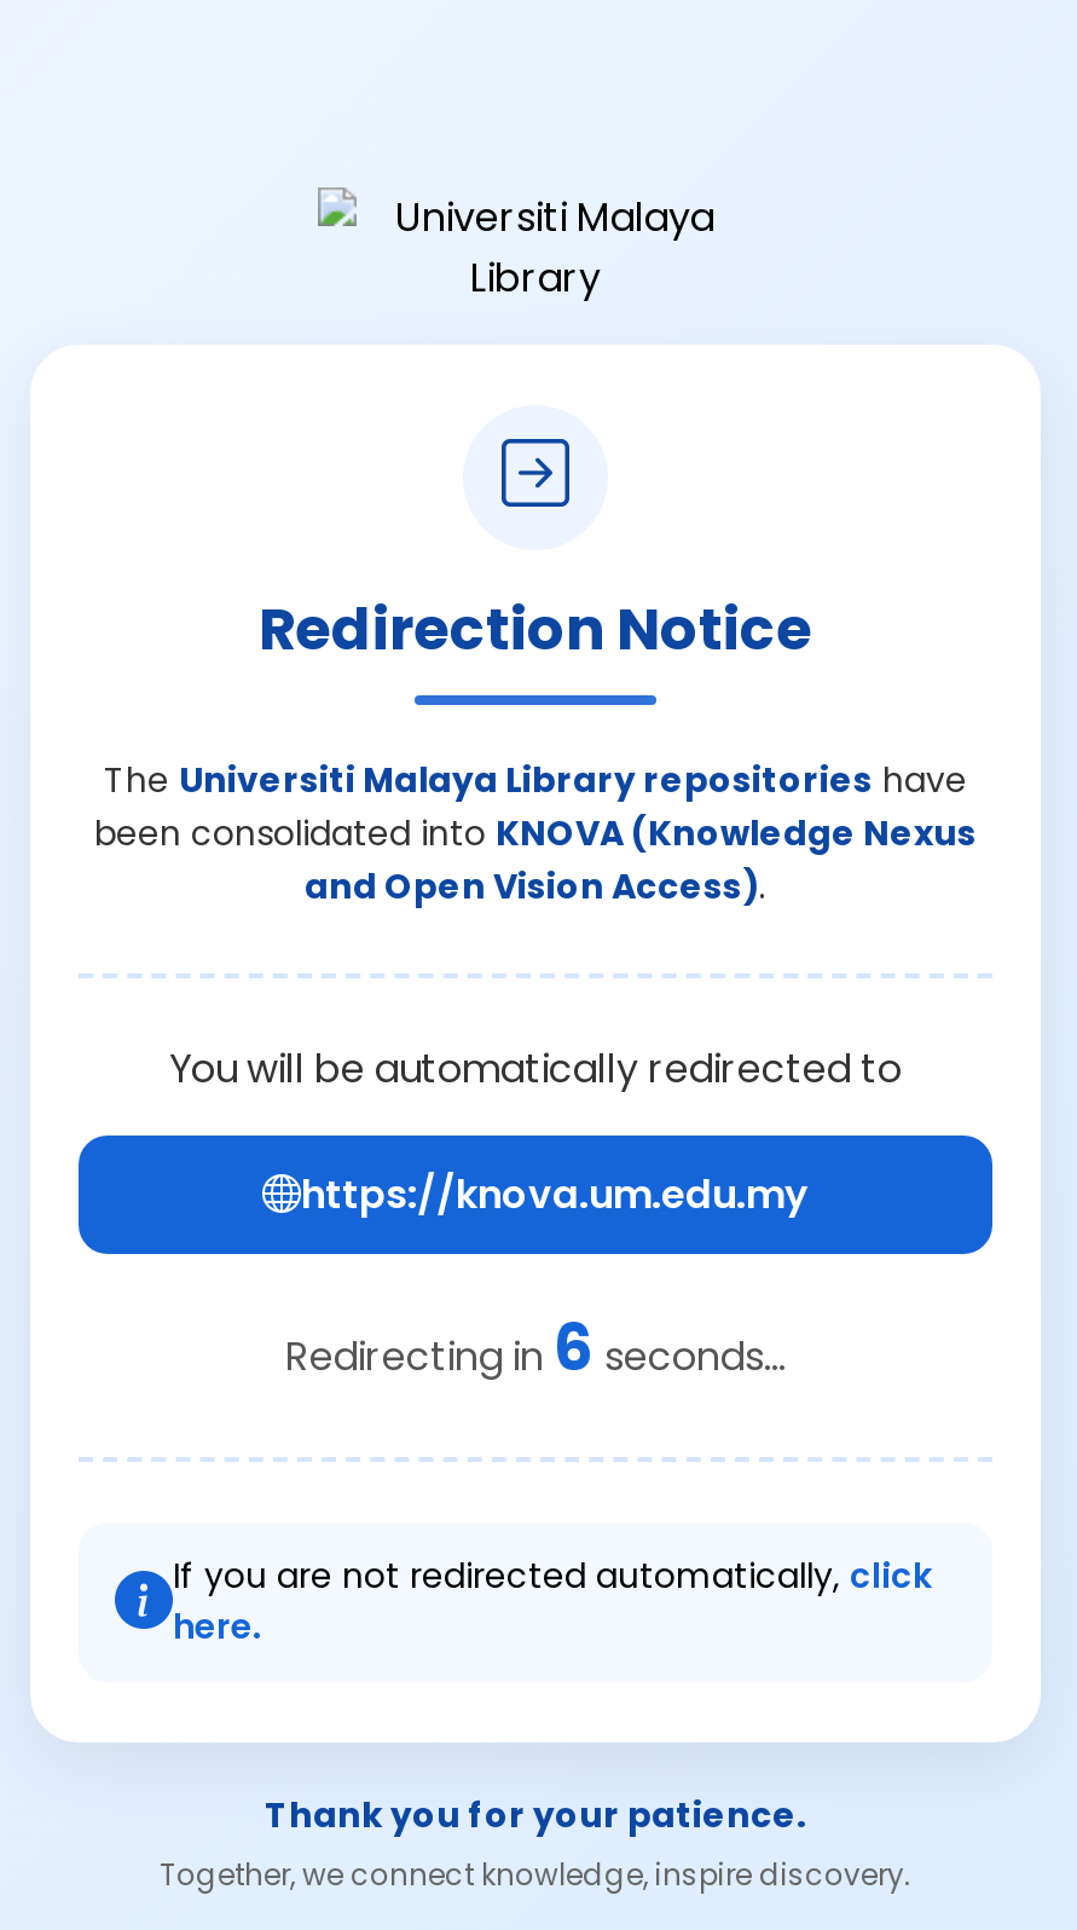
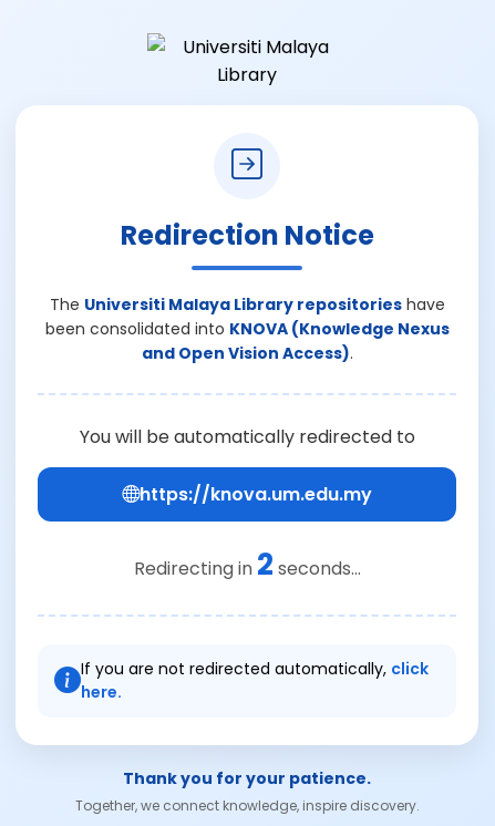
[285,1304,786,1391] Redirecting in 6 seconds... -> [133,544,360,584] Redirecting in 2 seconds...

